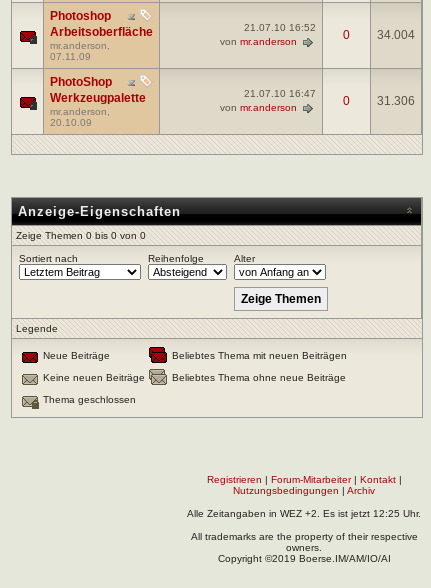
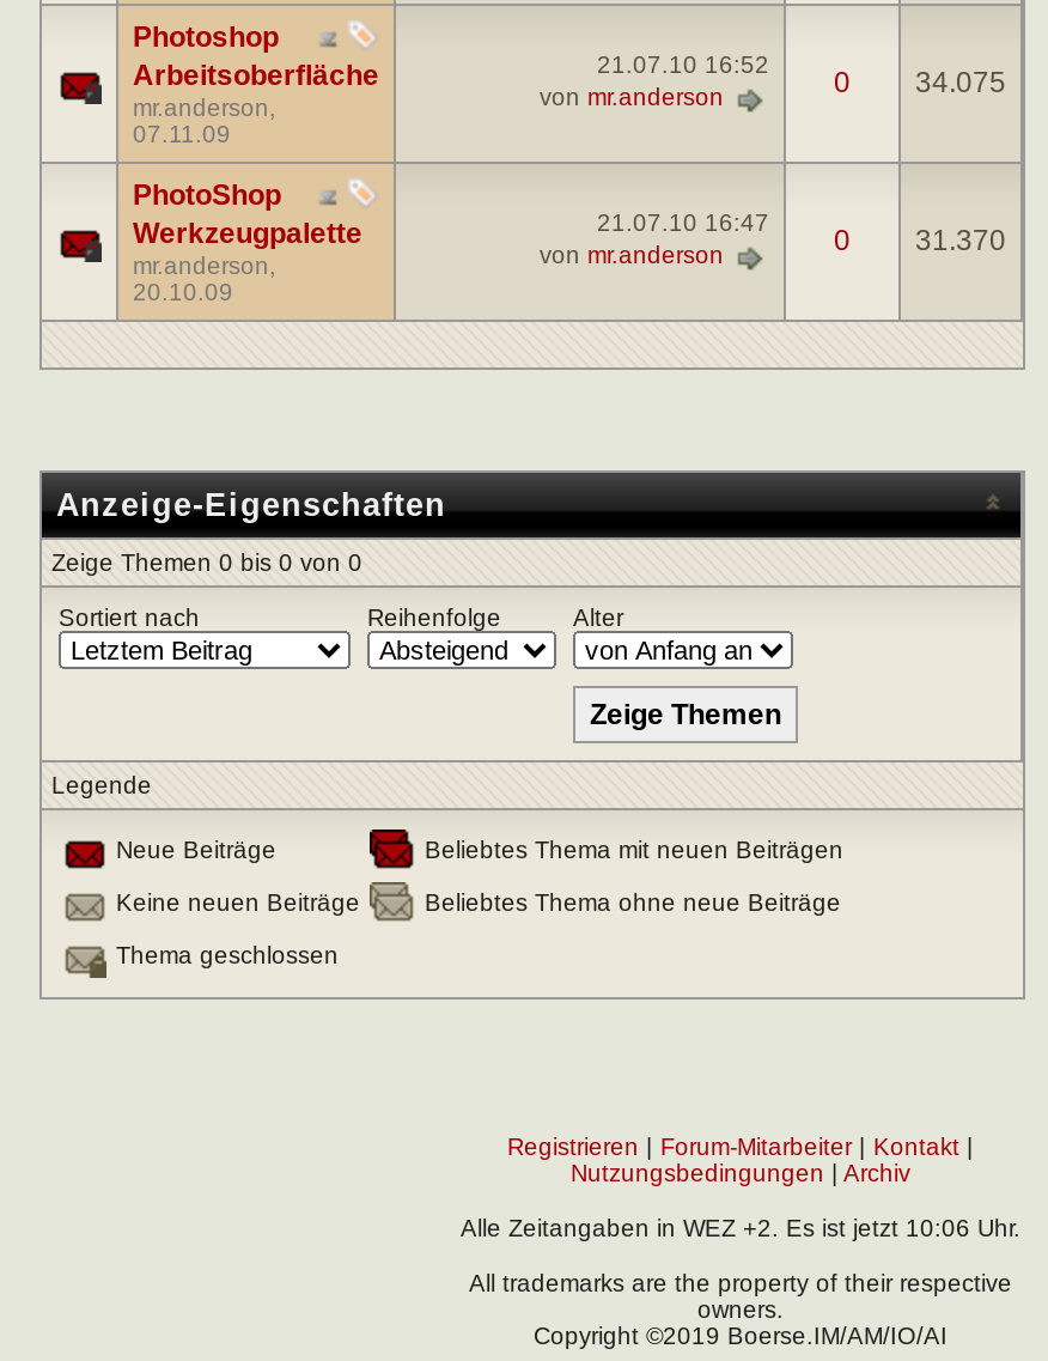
[343,28,415,42] 0 34.004 -> [834,65,1006,98] 0 34.075
[343,94,415,108] 0 31.306 -> [834,223,1006,256] 0 31.370
[187,508,421,519] Alle Zeitangaben in WEZ +2. Es ist jetzt 12:25 Uhr. -> [461,1214,1020,1240] Alle Zeitangaben in WEZ +2. Es ist jetzt 10:06 Uhr.

